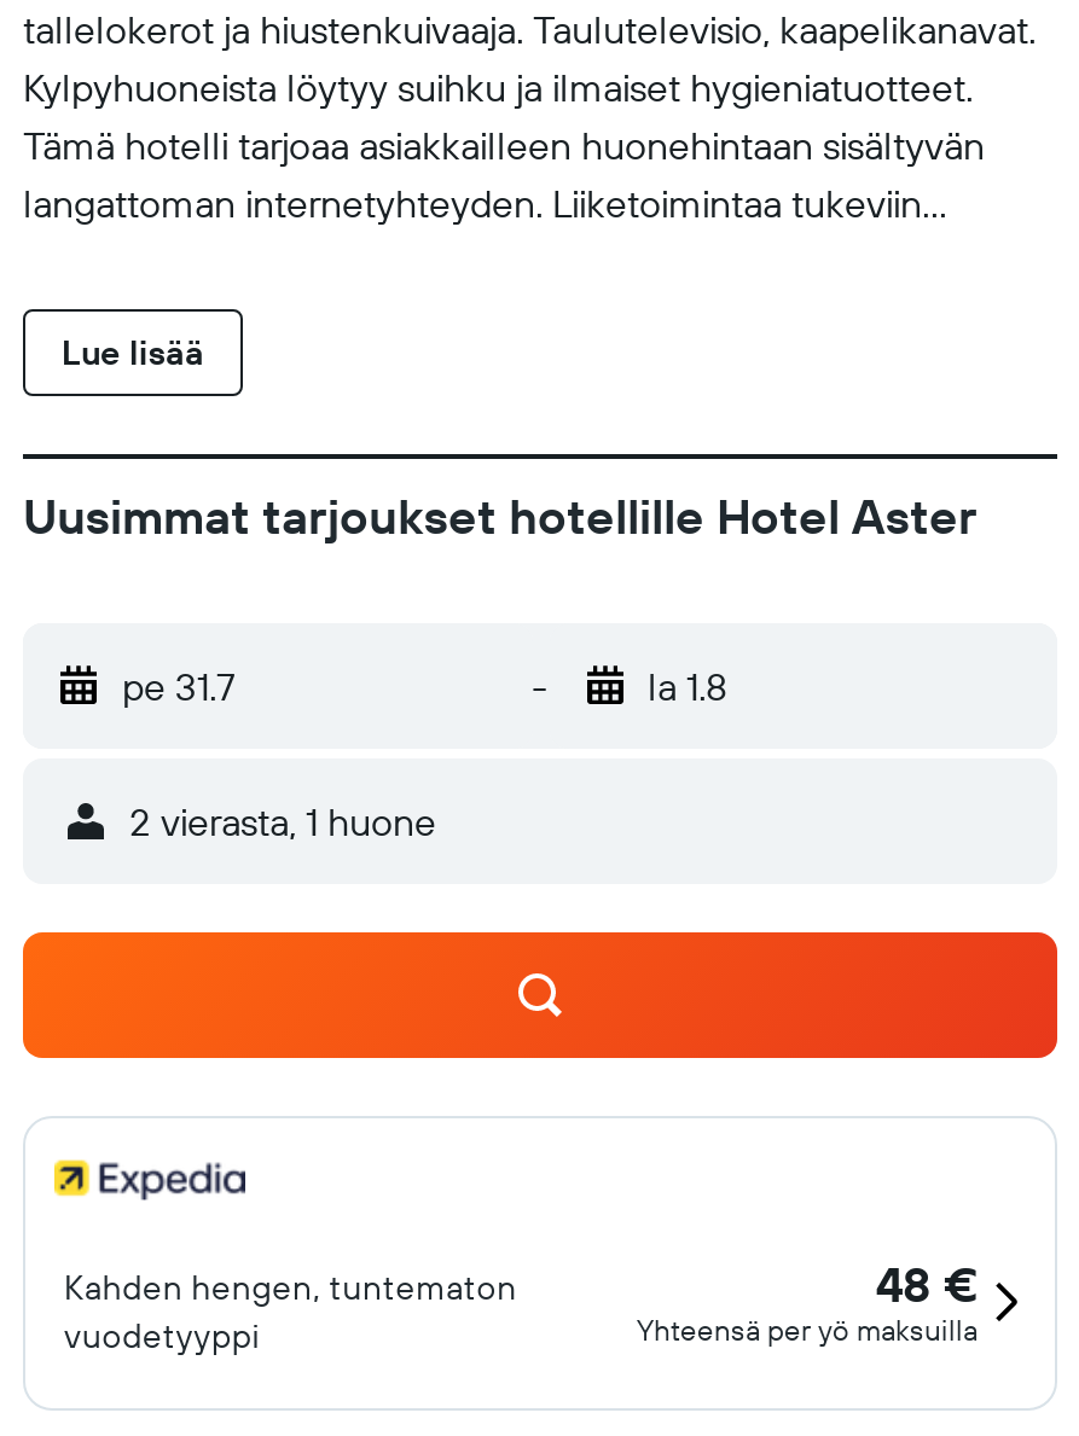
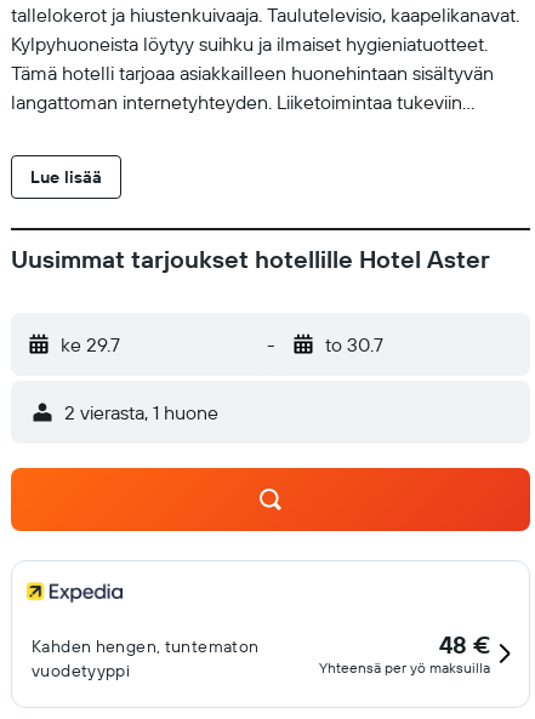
[122,662,236,710] pe 31.7 -> [61,332,120,356] ke 29.7
[648,662,727,710] la 1.8 -> [325,332,383,356] to 30.7

